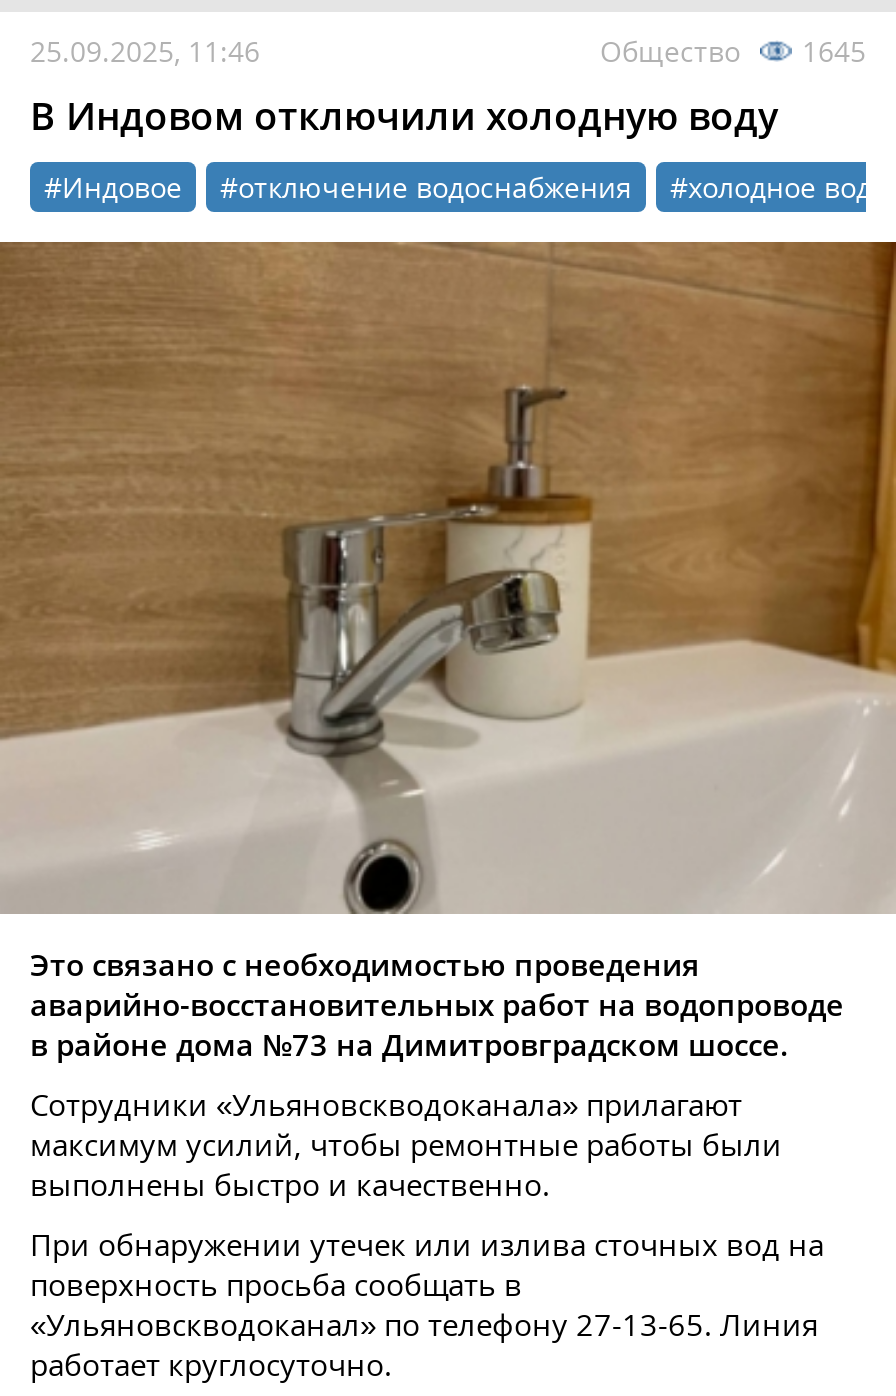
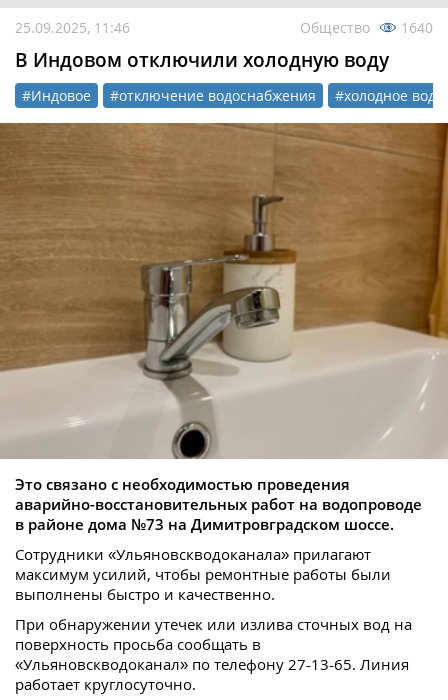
[600,32,866,70] Общество 1645 -> [300,18,433,37] Общество 1640

